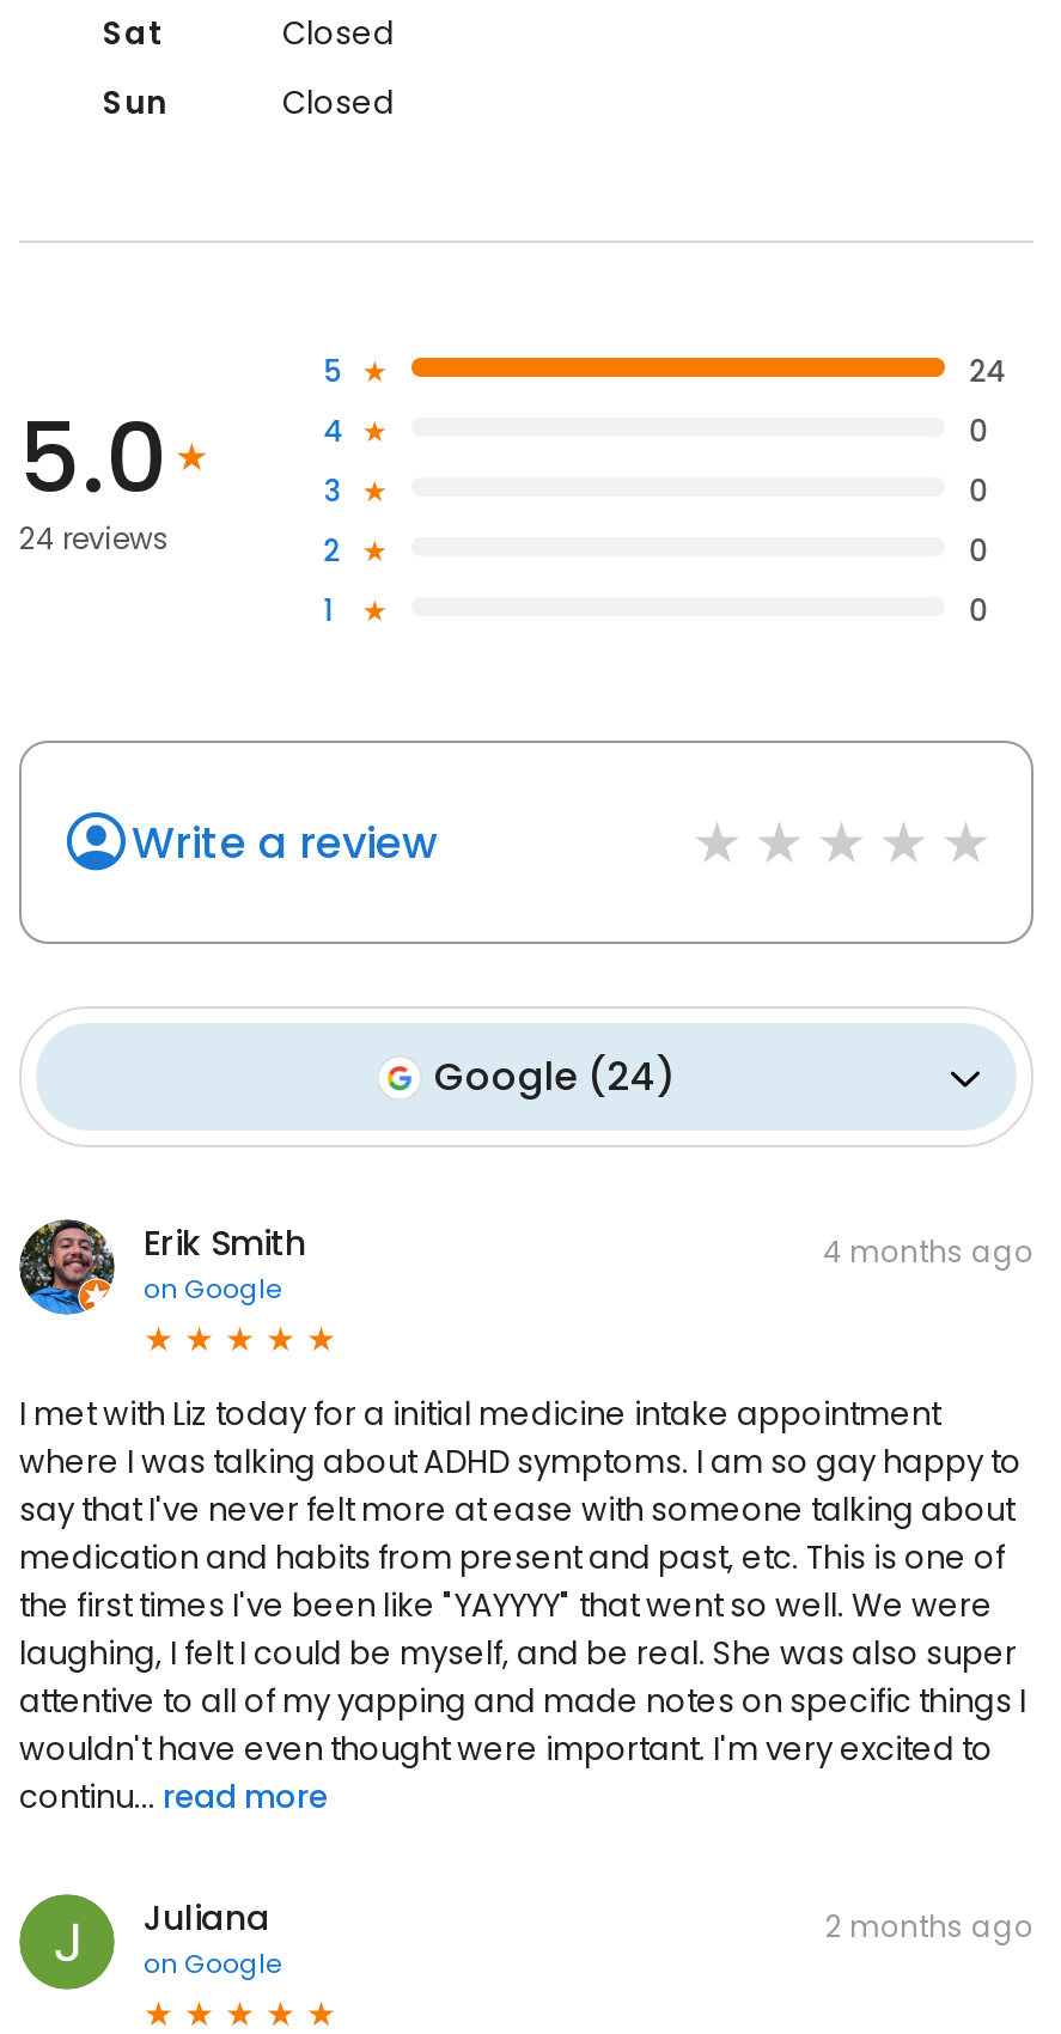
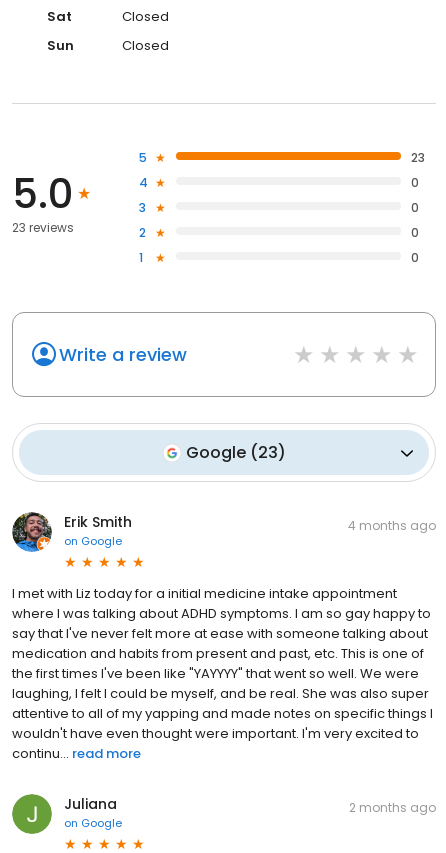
[969,350,1008,391] 24 -> [411,149,425,166] 23
[19,519,170,559] 24 reviews -> [12,219,74,236] 23 reviews
[434,1050,676,1105] Google (24) -> [186,441,286,464] Google (23)

